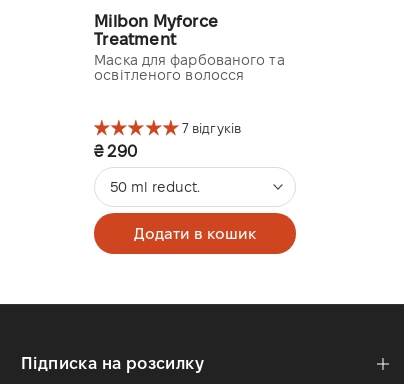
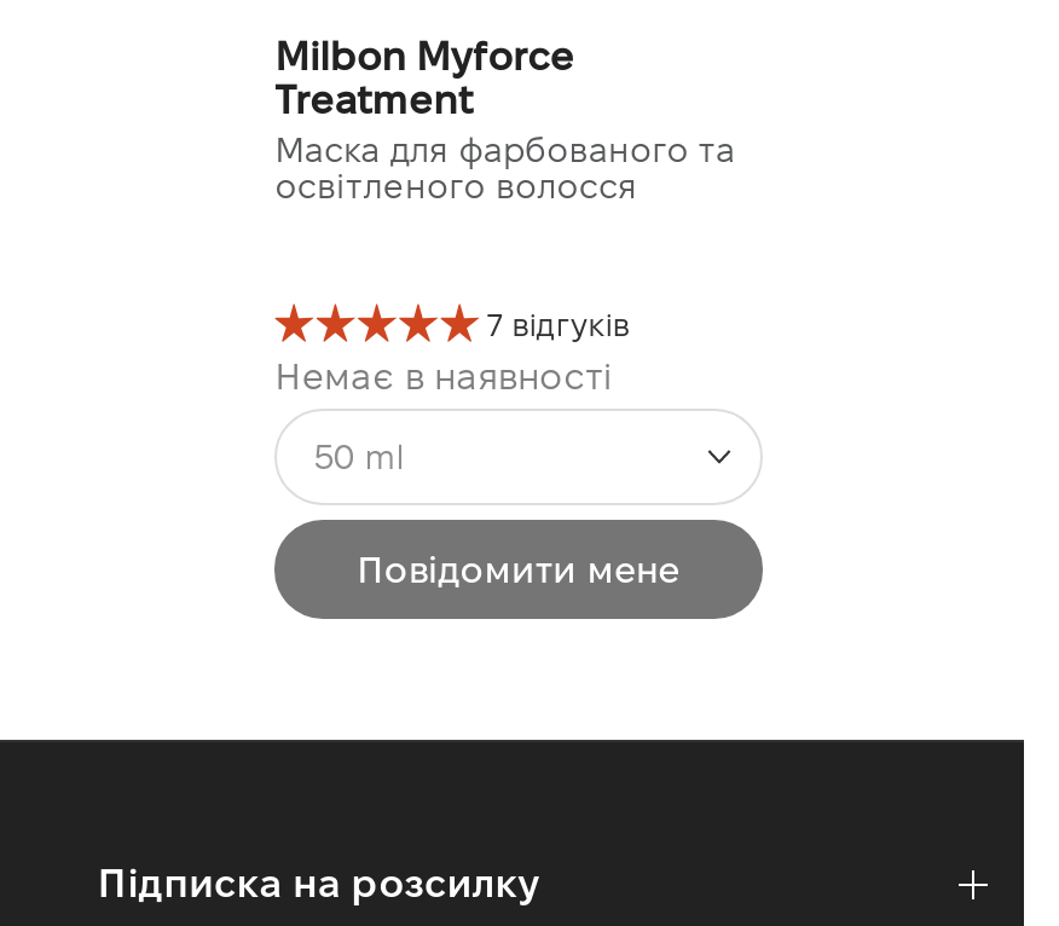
[94,143,137,160] ₴ 290 -> [275,356,613,397] Немає в наявності
[110,179,200,195] 50 ml reduct. -> [314,438,405,477] 50 ml
[134,225,256,242] Додати в кошик -> [357,549,680,590] Повідомити мене

